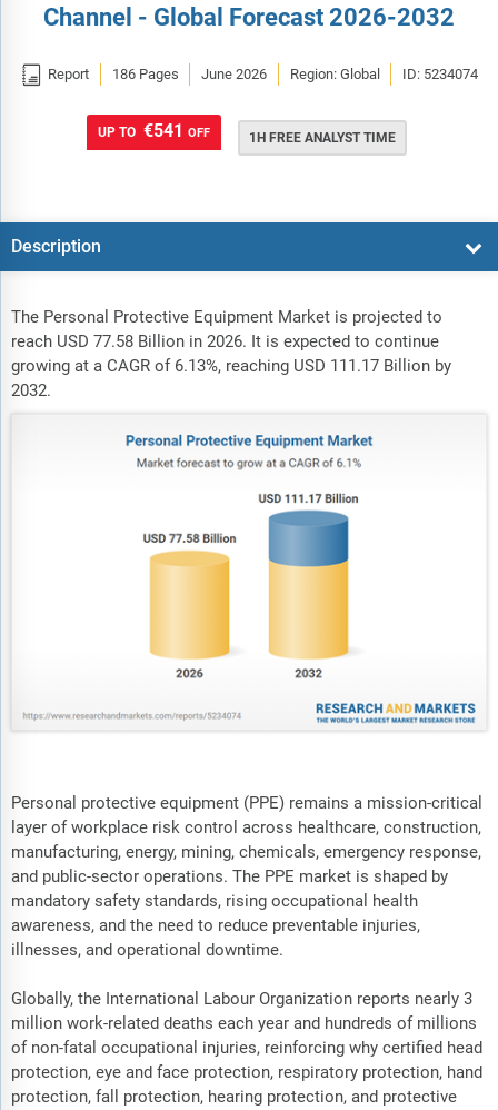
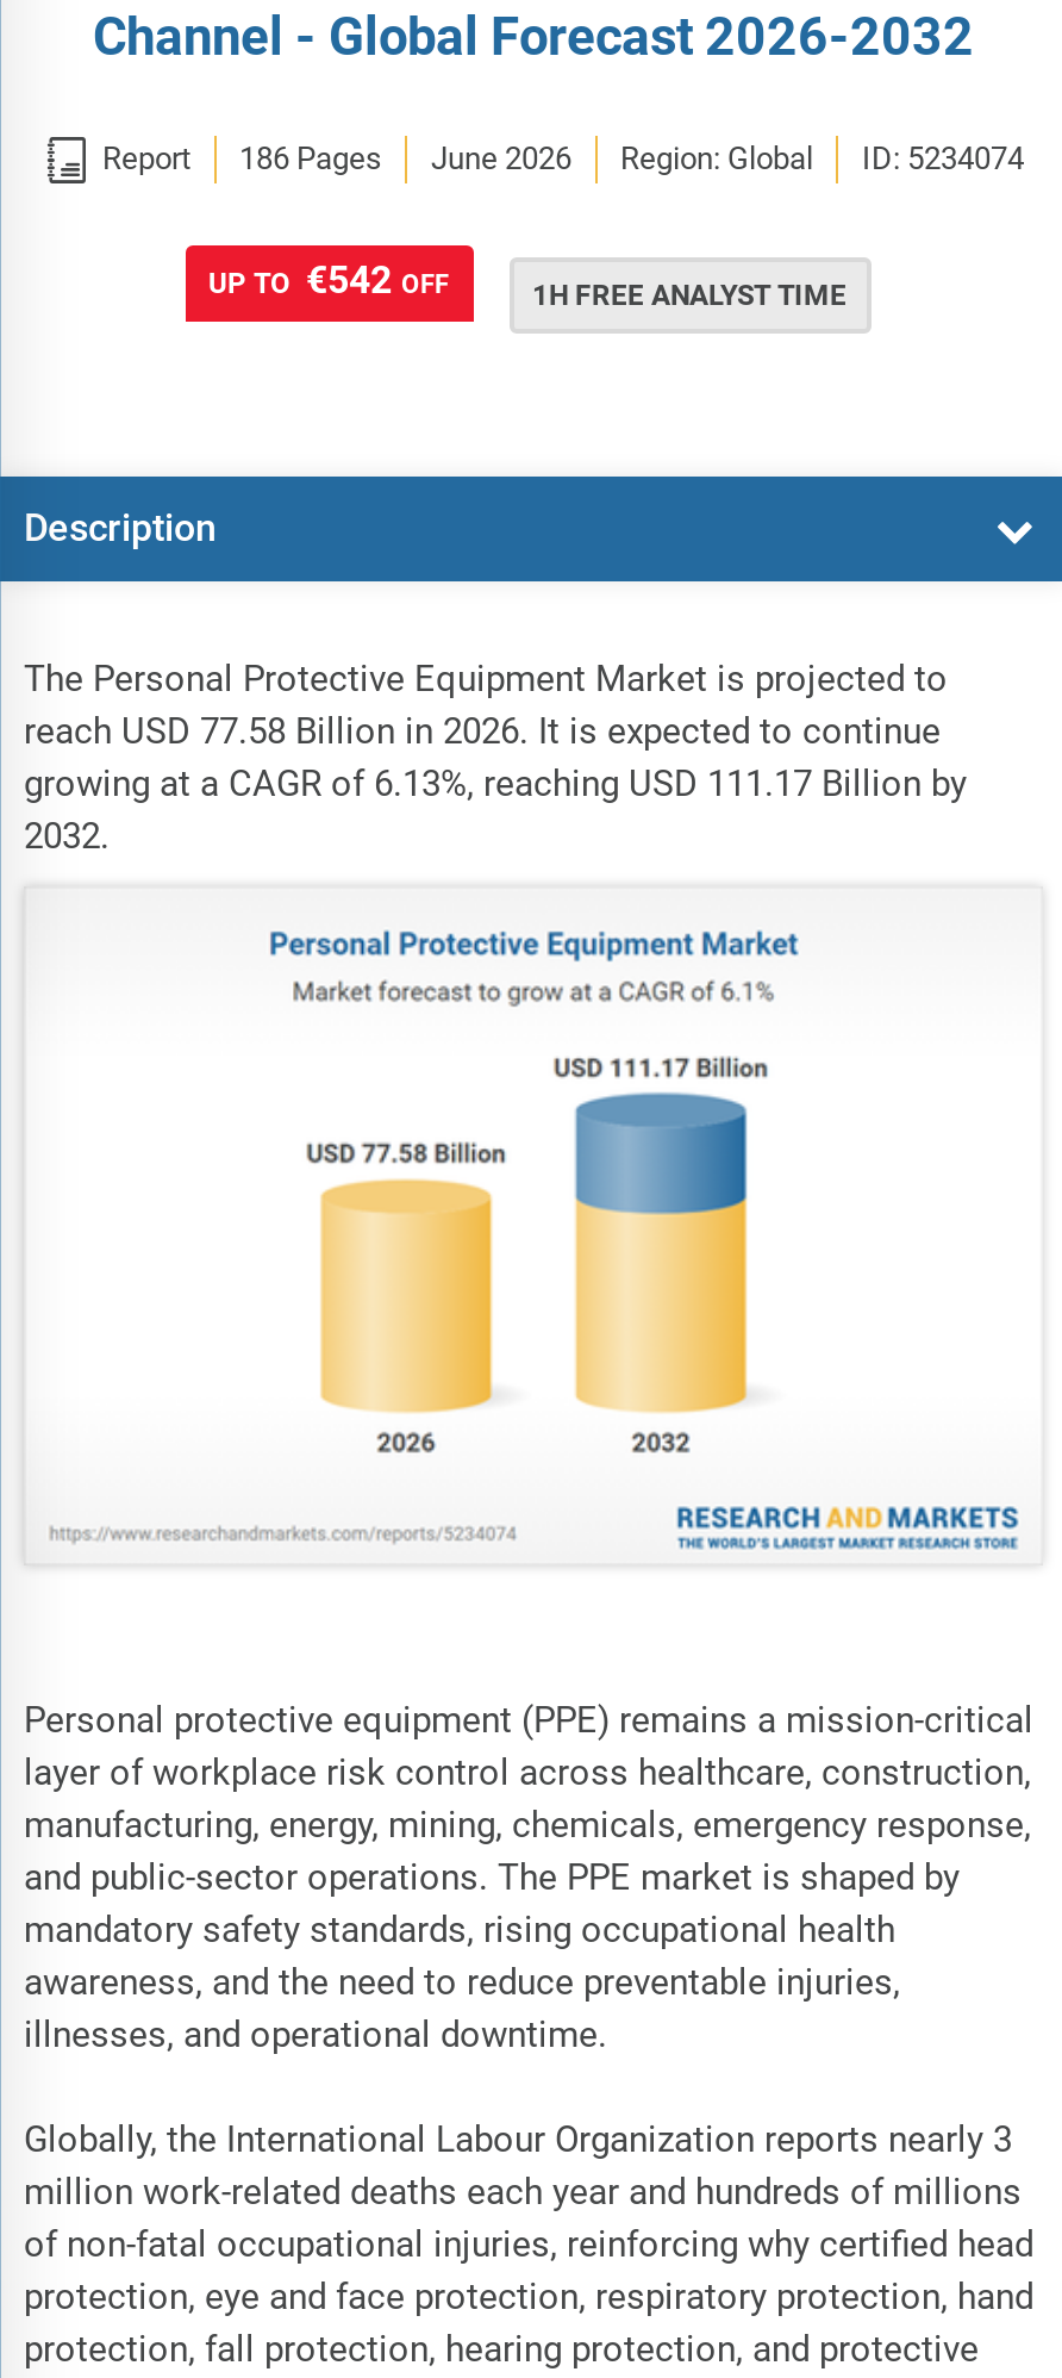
[97,120,210,141] UP TO €541 OFF -> [208,257,449,302] UP TO €542 OFF

